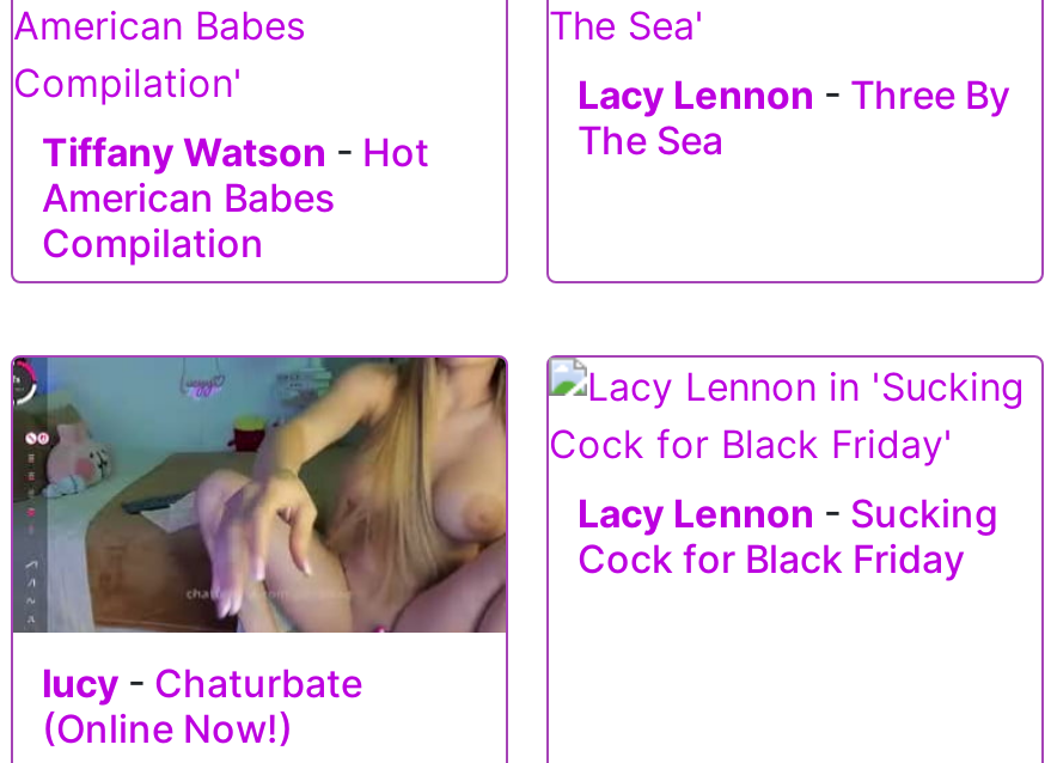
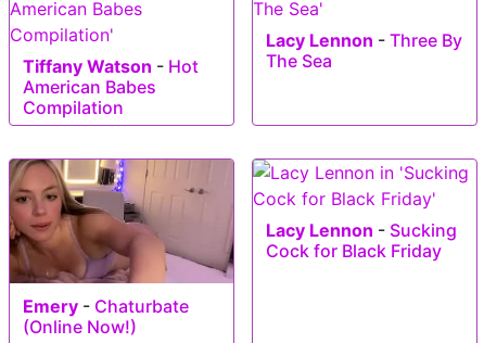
[11,354,508,707] [image] | lucy - Chaturbate -> [9,158,234,317] [image] | Emery - Chaturbate

